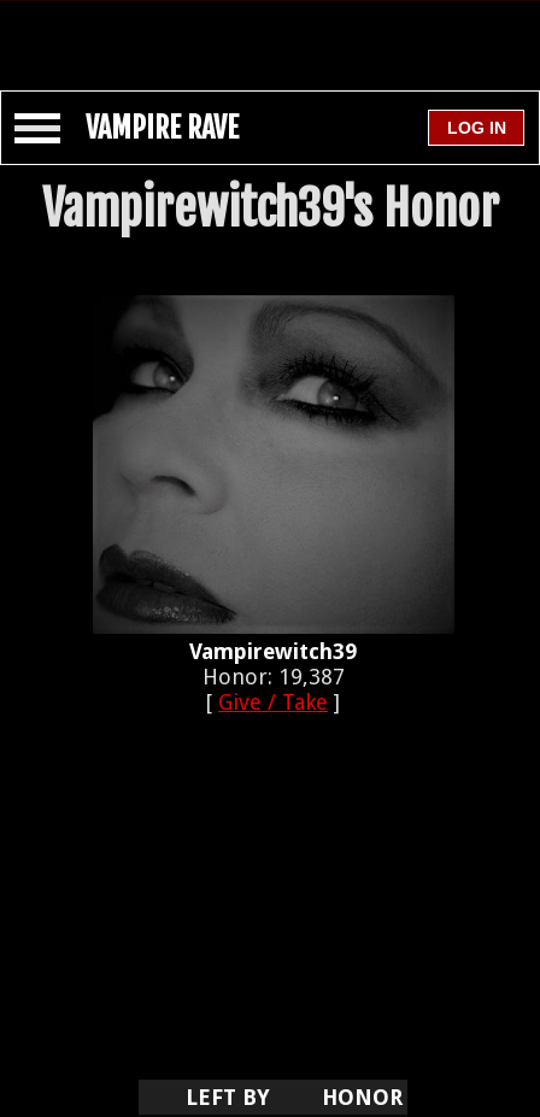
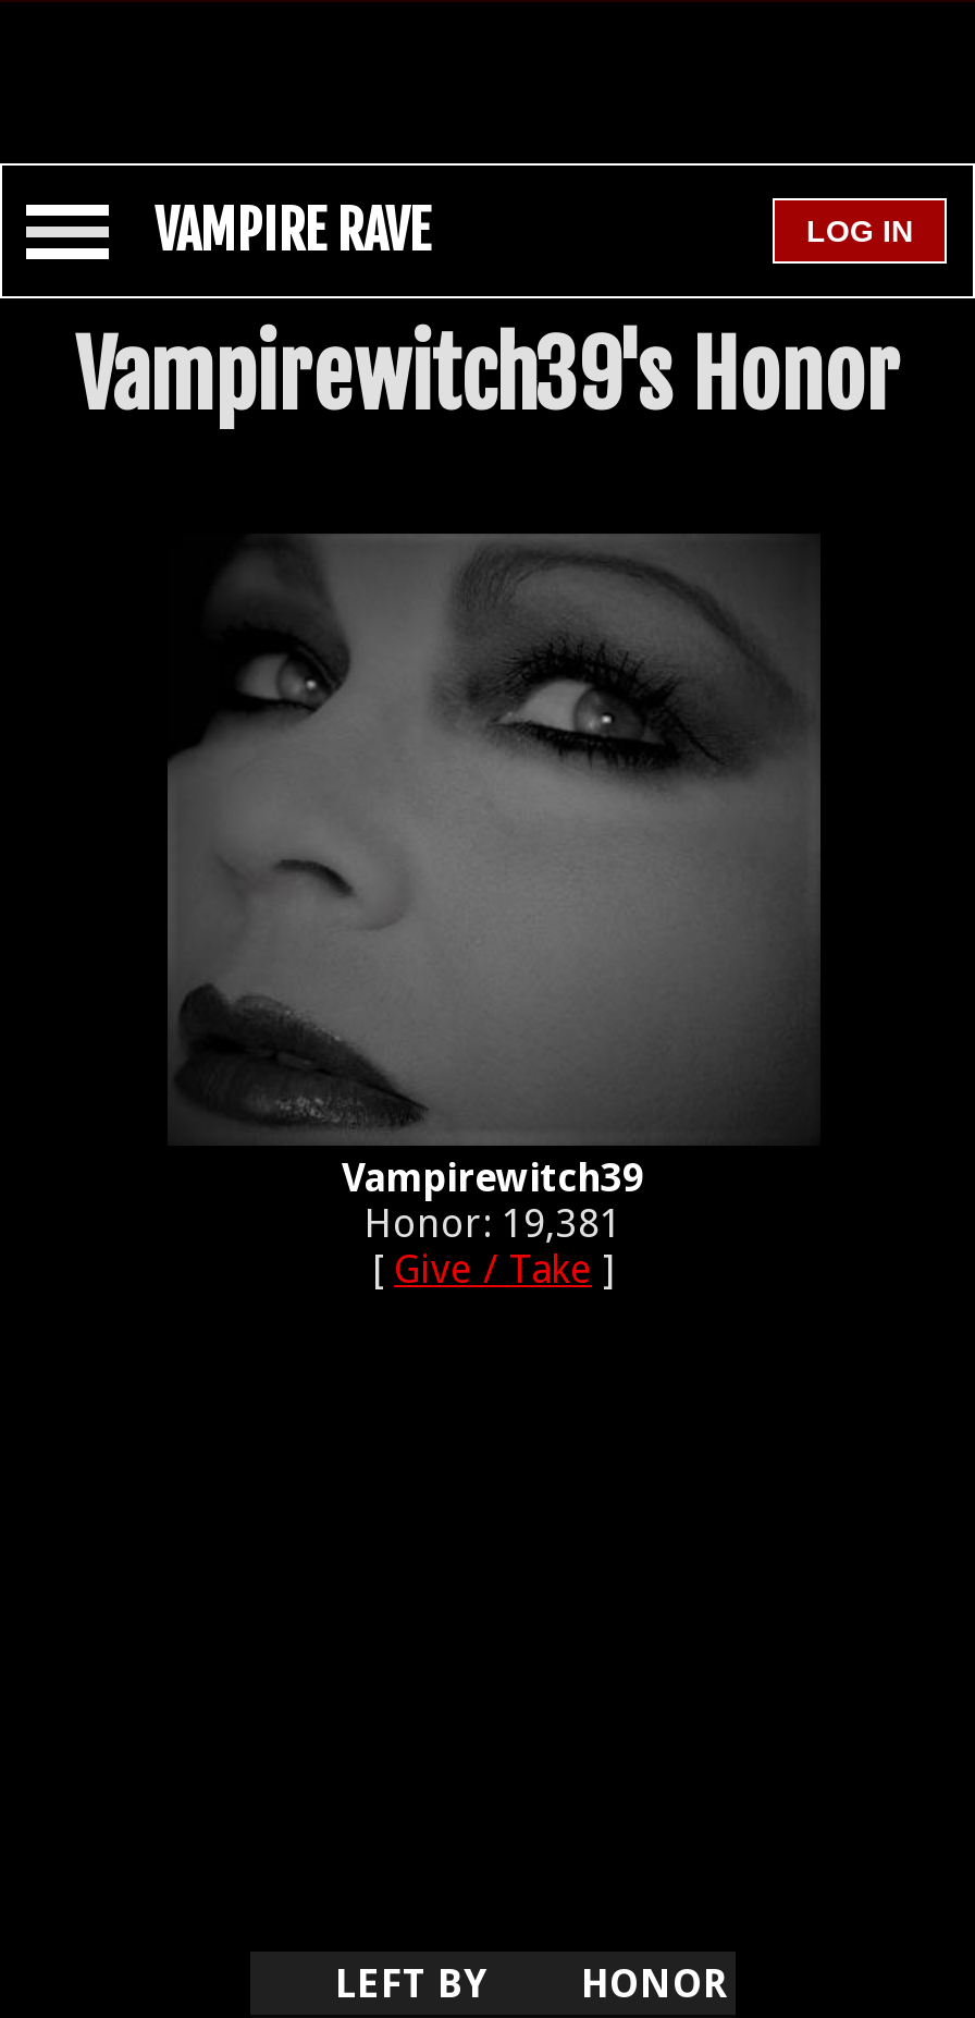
[202,664,344,689] Honor: 19,387 -> [365,1201,621,1246] Honor: 19,381

